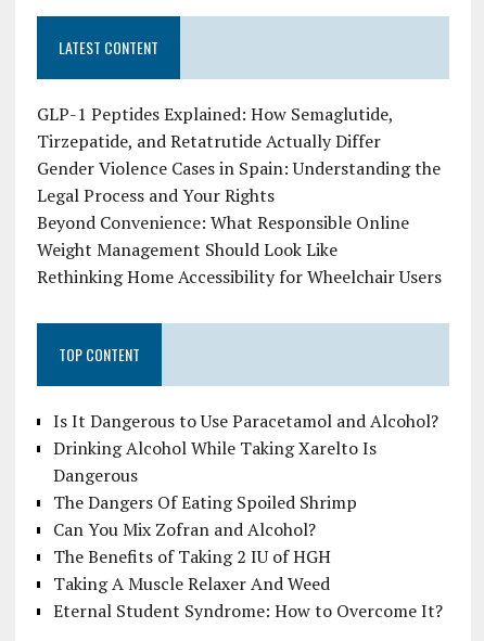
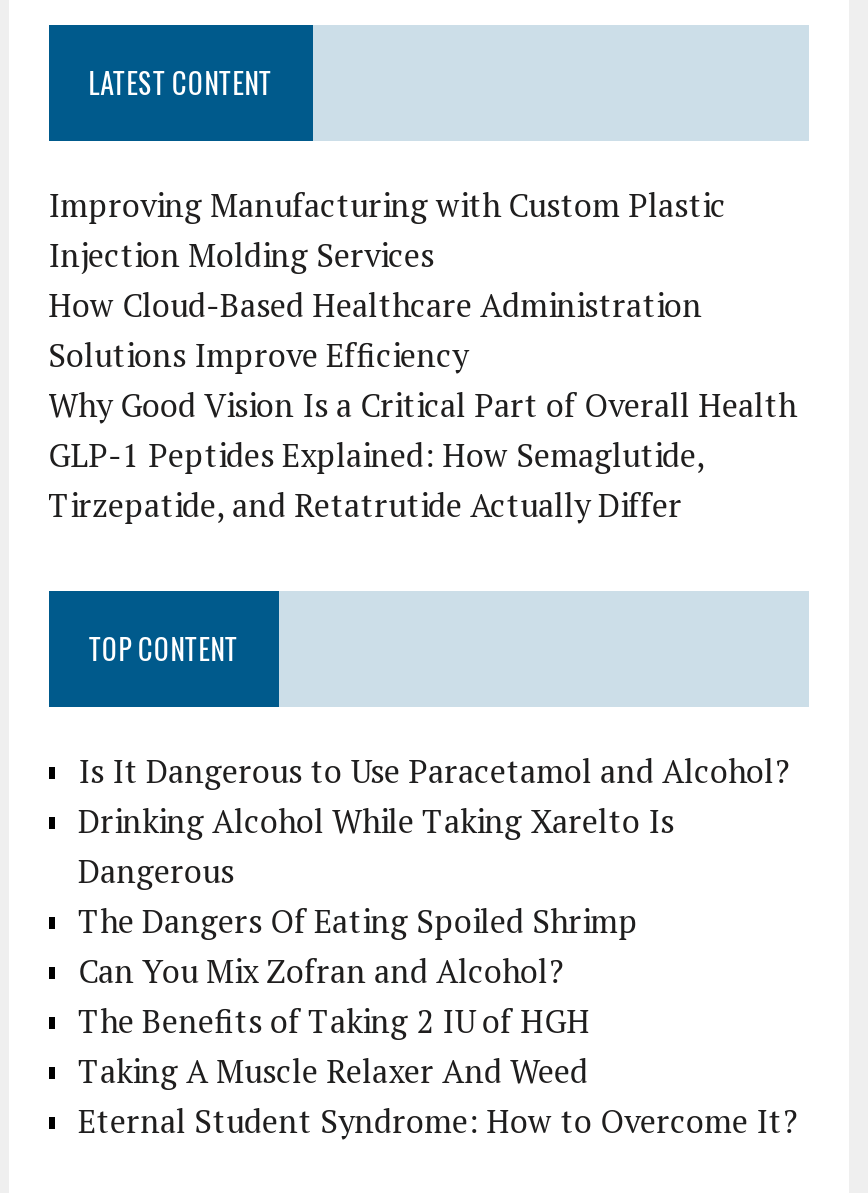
none -> [48,183,796,427] Improving Manufacturing with Custom Plastic | Injection Molding Services | How Cloud-Based Healthcare Administration | Solutions Improve Efficiency | Why Good Vision Is a Critical Part of Overall Health
moved [36,102,392,153] -> [48,433,704,527]: GLP-1 Peptides Explained: How Semaglutide, | Tirzepatide, and Retatrutide Actually Differ
[36,156,441,289] Gender Violence Cases in Spain: Understanding the | Legal Process and Your Rights | Beyond Convenience: What Responsible Online | Weight Management Should Look Like | Rethinking Home Accessibility for Wheelchair Users -> none

